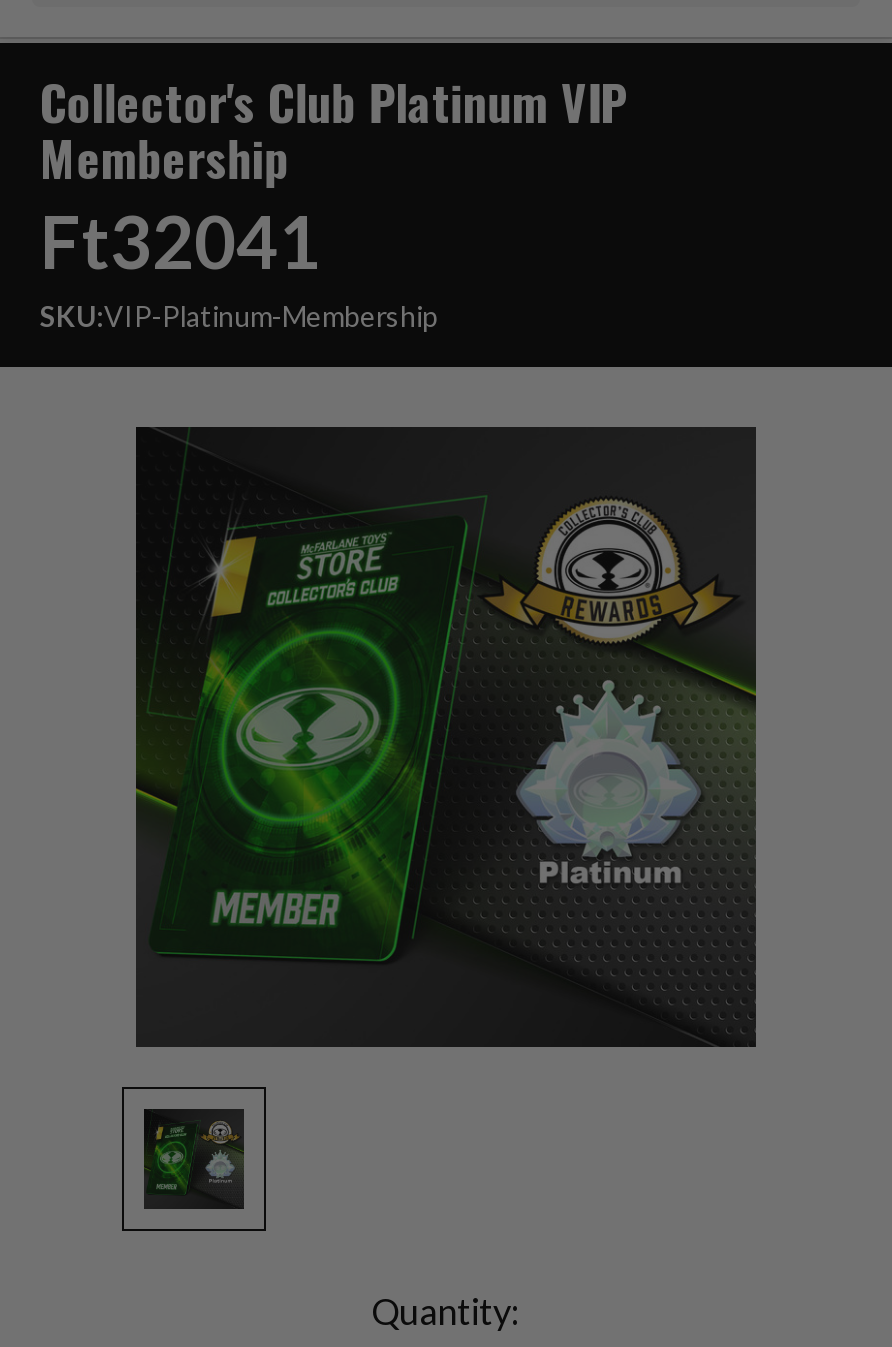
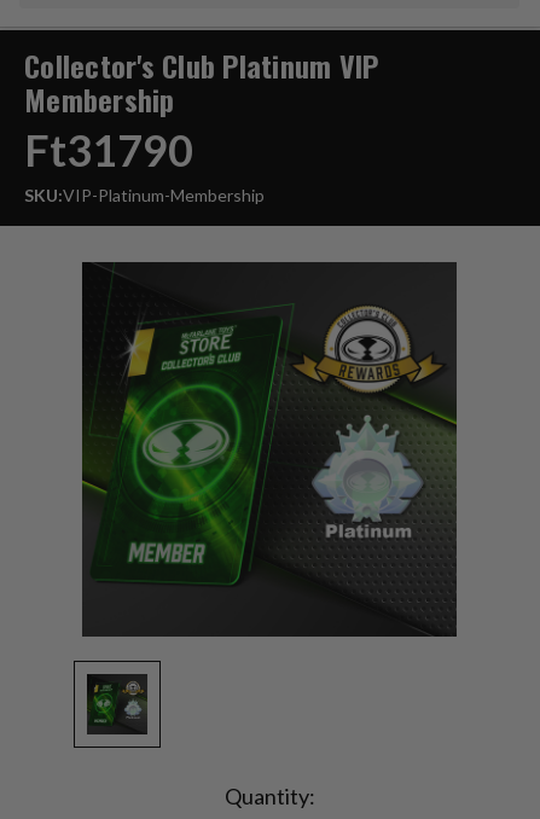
[40,196,320,284] Ft32041 -> [24,123,193,176] Ft31790

